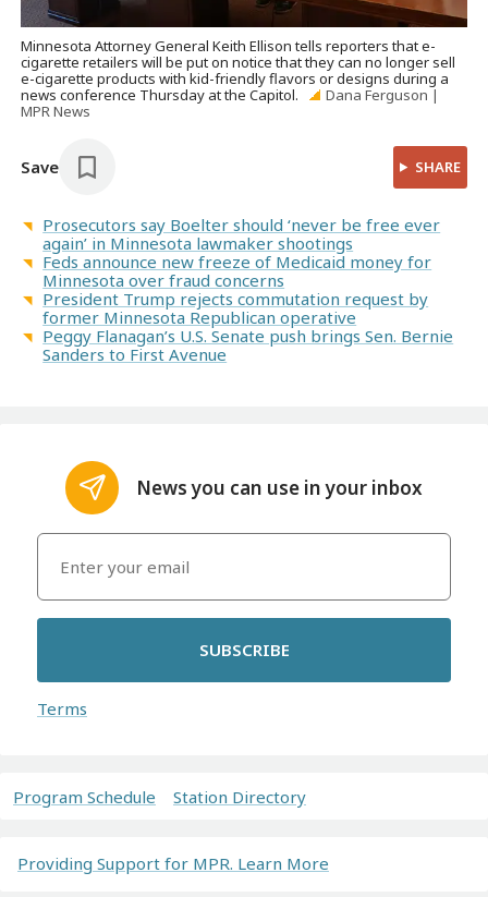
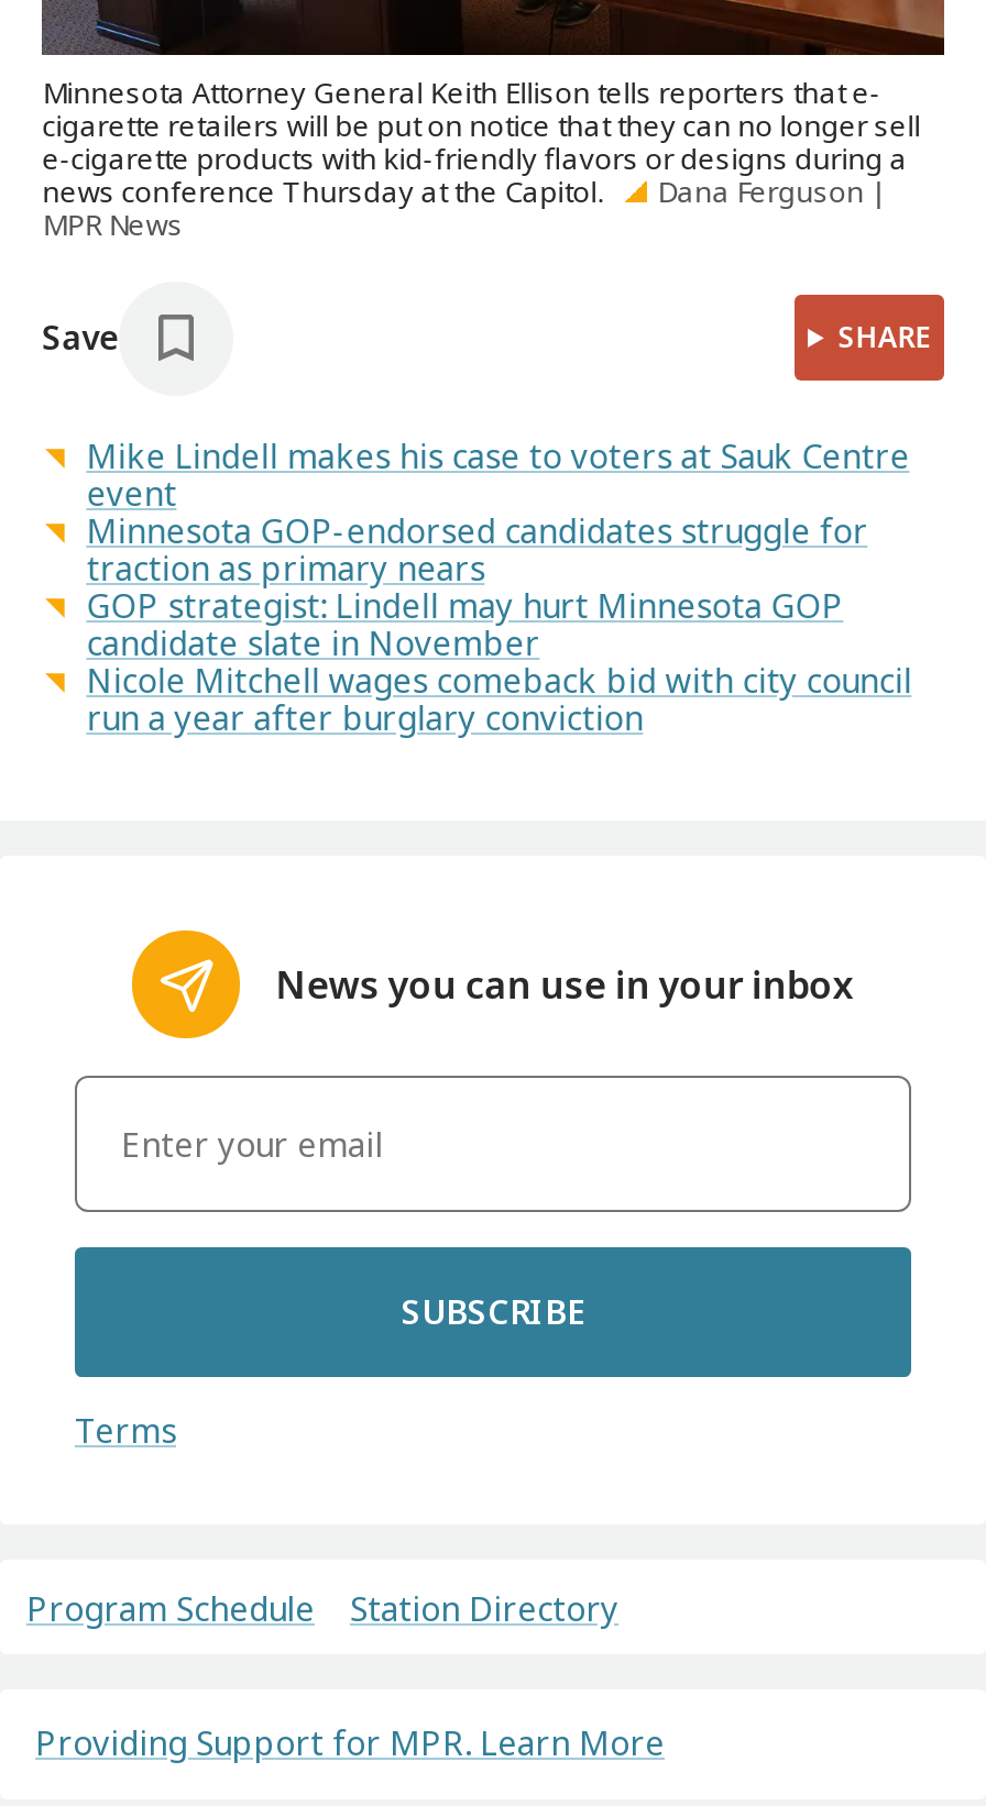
[43,214,453,366] Prosecutors say Boelter should ‘never be free ever | again’ in Minnesota lawmaker shootings | Feds announce new freeze of Medicaid money for | Minnesota over fraud concerns | President Trump rejects commutation request by | former Minnesota Republican operative | Peggy Flanagan’s U.S. Senate push brings Sen. Bernie | Sanders to First Avenue -> [86,432,912,738] Mike Lindell makes his case to voters at Sauk Centre | event | Minnesota GOP-endorsed candidates struggle for | traction as primary nears | GOP strategist: Lindell may hurt Minnesota GOP | candidate slate in November | Nicole Mitchell wages comeback bid with city council | run a year after burglary conviction

